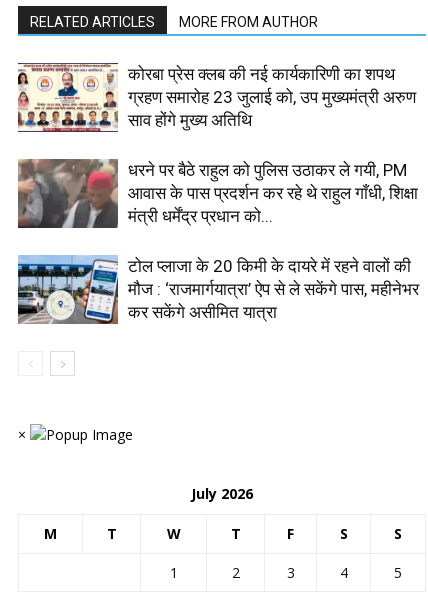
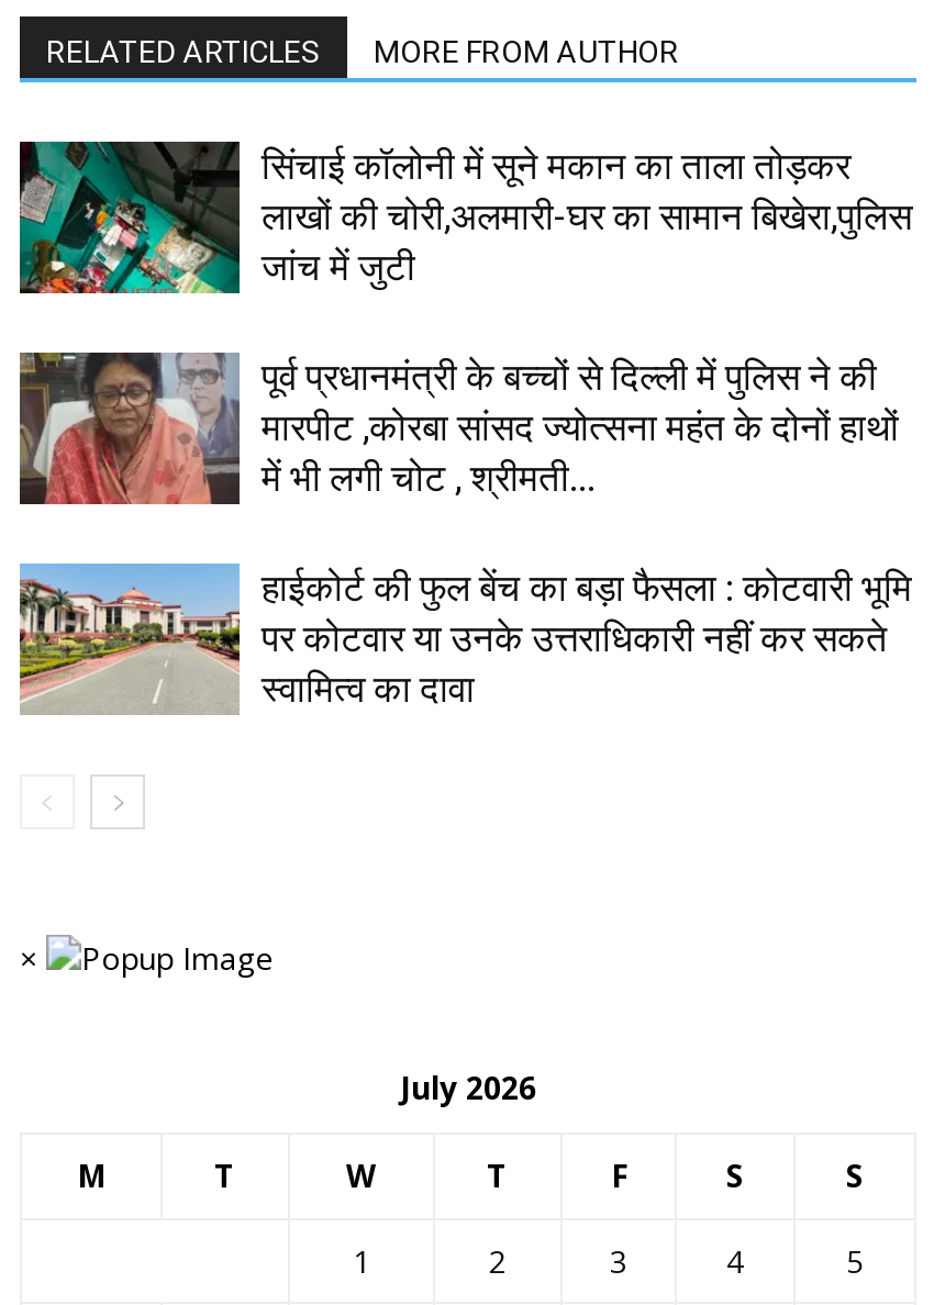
[17,63,416,133] [image] | कोरबा प्रेस क्लब की नई कार्यकारिणी का शपथ | ग्रहण समारोह 23 जुलाई को, उप मुख्यमंत्री अरुण | साव होंगे मुख्य अतिथि -> [18,141,912,297] [image] | सिंचाई कॉलोनी में सूने मकान का ताला तोड़कर | लाखों की चोरी,अलमारी-घर का सामान बिखेरा,पुलिस | जांच में जुटी
[17,159,418,229] [image] | धरने पर बैठे राहुल को पुलिस उठाकर ले गयी, PM | आवास के पास प्रदर्शन कर रहे थे राहुल गाँधी, शिक्षा | मंत्री धर्मेंद्र प्रधान को... -> [18,352,899,505] [image] | पूर्व प्रधानमंत्री के बच्चों से दिल्ली में पुलिस ने की | मारपीट ,कोरबा सांसद ज्योत्सना महंत के दोनों हाथों | में भी लगी चोट , श्रीमती...
[17,256,419,325] [image] | टोल प्लाजा के 20 किमी के दायरे में रहने वालों की | मौज : ‘राजमार्गयात्रा’ ऐप से ले सकेंगे पास, महीनेभर | कर सकेंगे असीमित यात्रा -> [18,565,912,716] [image] | हाईकोर्ट की फुल बेंच का बड़ा फैसला : कोटवारी भूमि | पर कोटवार या उनके उत्तराधिकारी नहीं कर सकते | स्वामित्व का दावा

